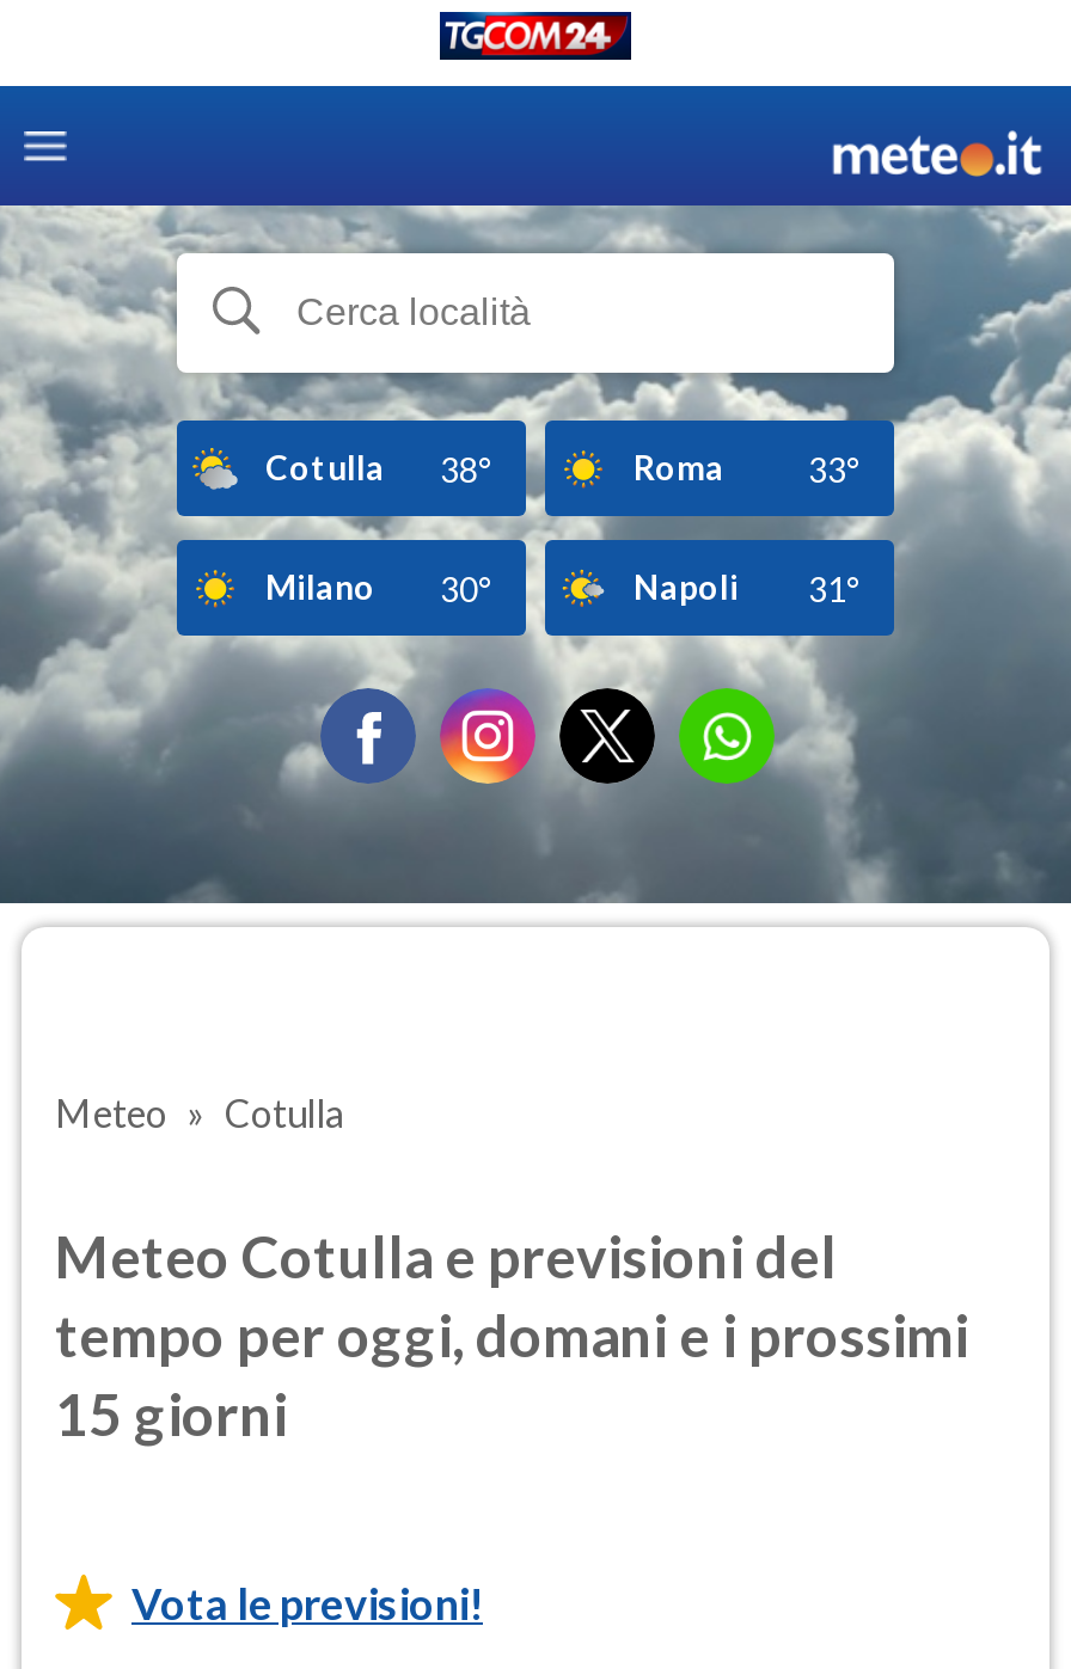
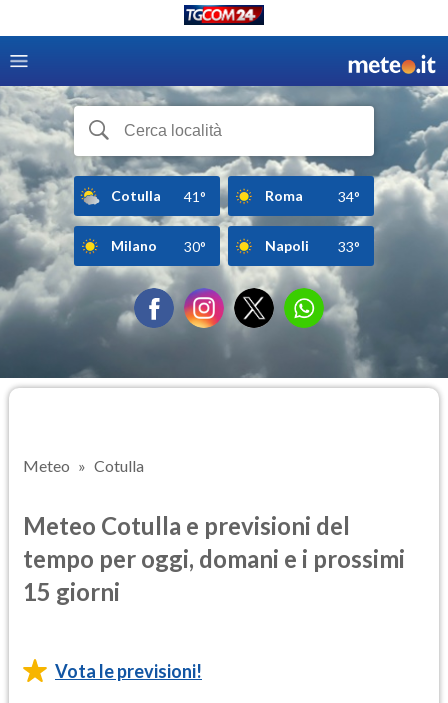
[265,446,492,489] Cotulla 38° -> [111,186,206,204] Cotulla 41°
[808,448,861,489] 33° -> [338,187,360,204] 34°
[634,565,861,608] Napoli 31° -> [265,236,360,254] Napoli 33°

